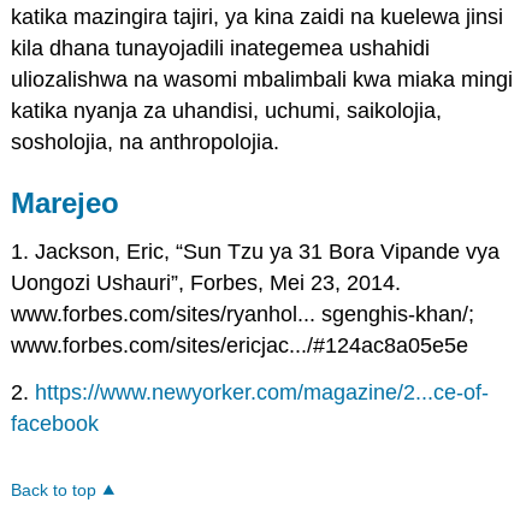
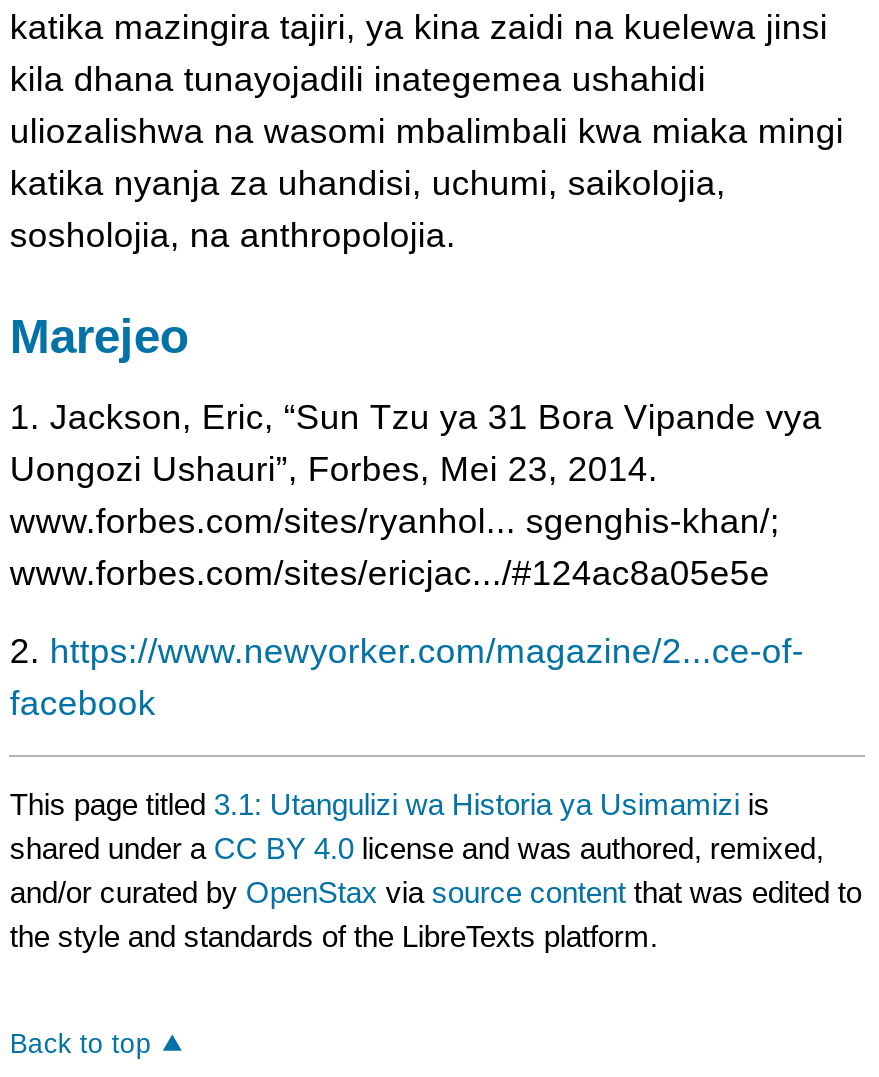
none -> [10,786,862,952] This page titled 3.1: Utangulizi wa Historia ya Usimamizi is | shared under a CC BY 4.0 license and was authored, remixed, | and/or curated by OpenStax via source content that was edited to | the style and standards of the LibreTexts platform.

